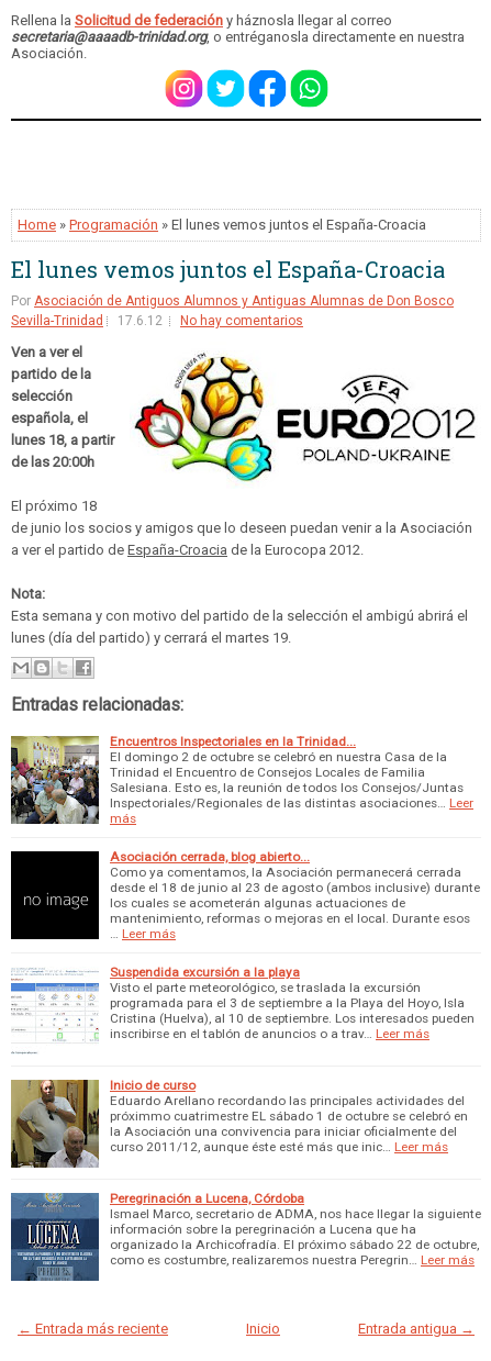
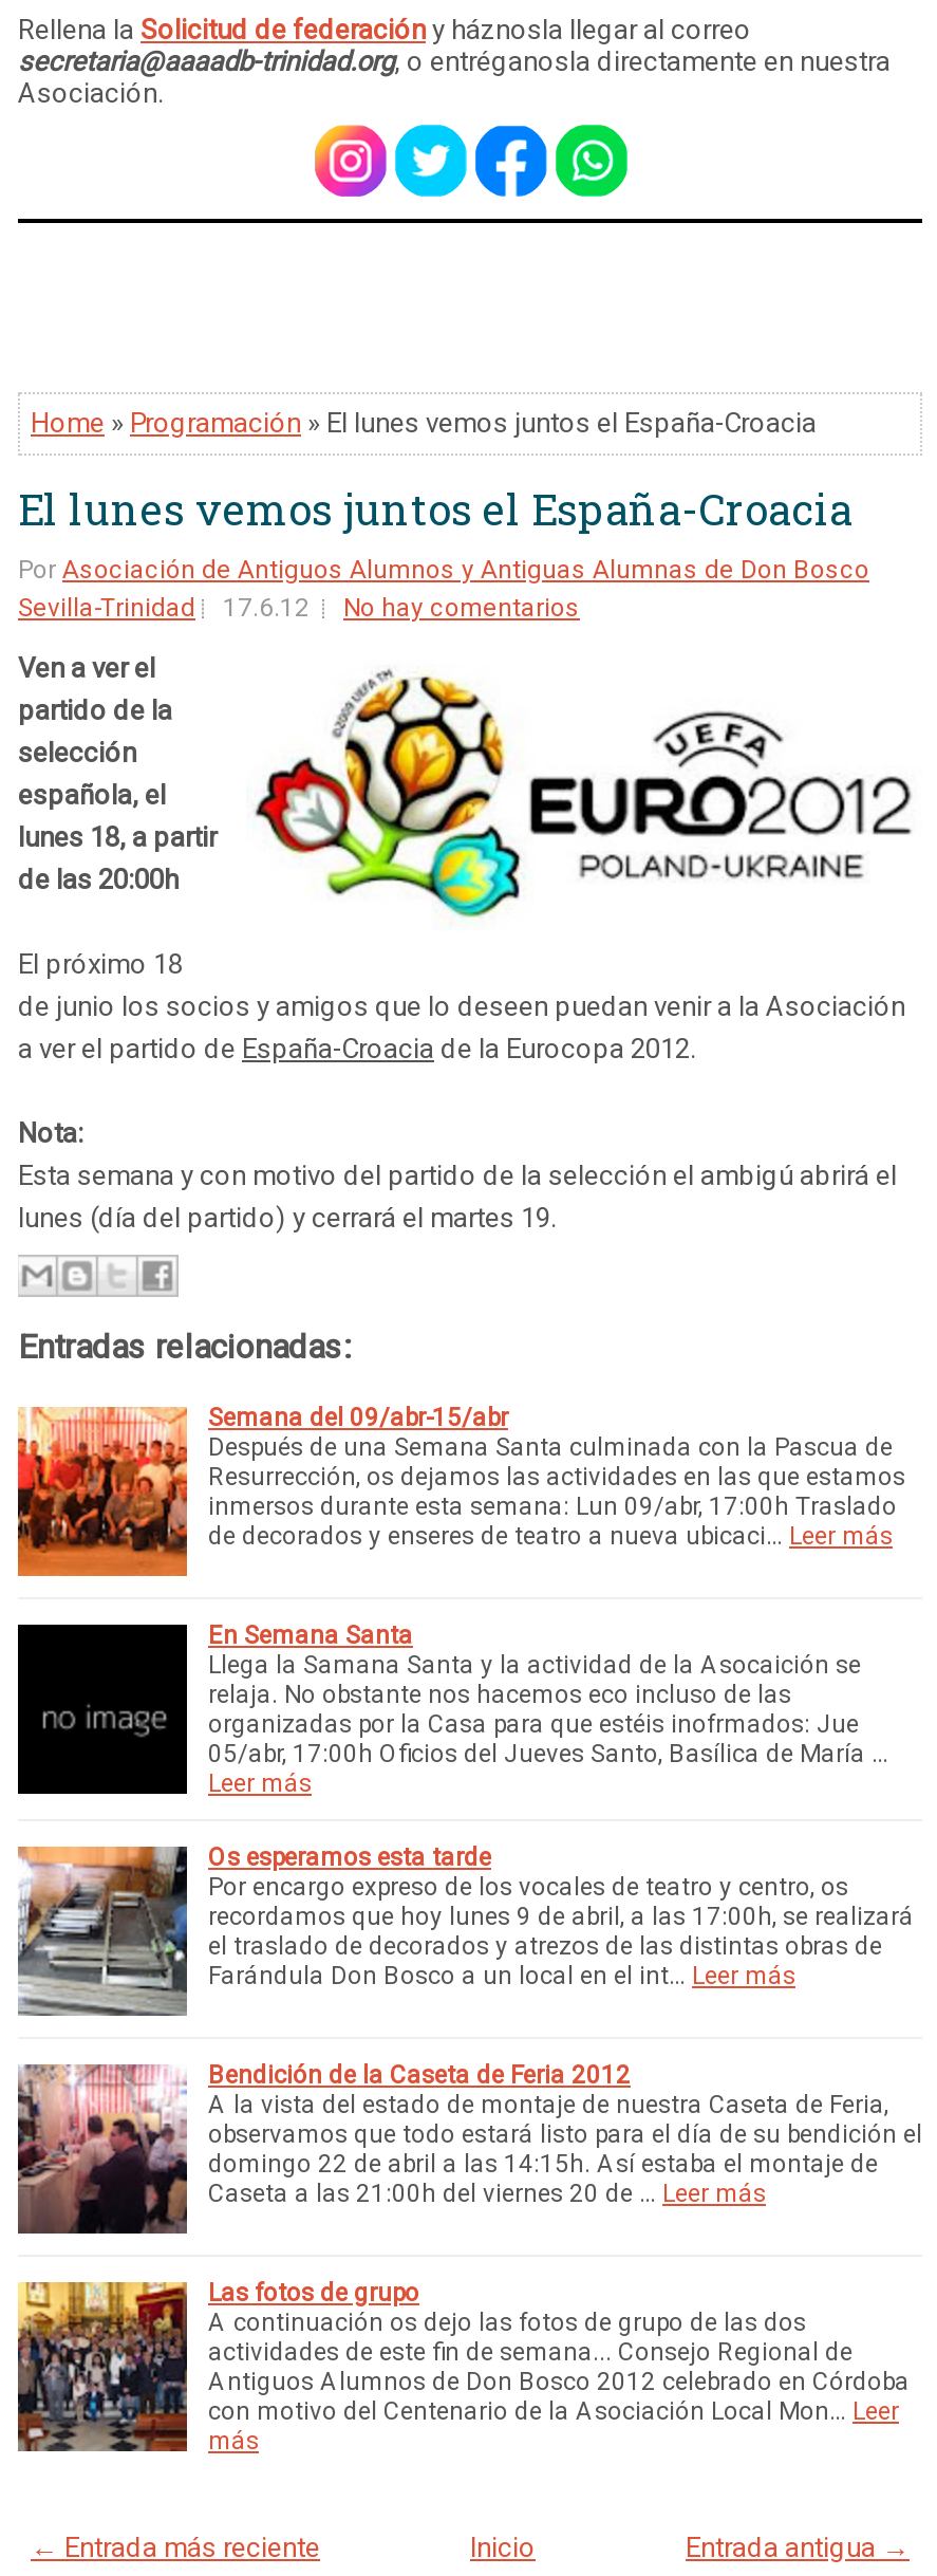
[10,734,473,824] [image] | Encuentros Inspectoriales en la Trinidad... | El domingo 2 de octubre se celebró en nuestra Casa de la | Trinidad el Encuentro de Consejos Locales de Familia | Salesiana. Esto es, la reunión de todos los Consejos/Juntas | Inspectoriales/Regionales de las distintas asociaciones… Leer -> [16,1402,922,2425] [image] | Semana del 09/abr-15/abr | Después de una Semana Santa culminada con la Pascua de | Resurrección, os dejamos las actividades en las que estamos | inmersos durante esta semana: Lun 09/abr, 17:00h Traslado | de decorados y enseres de teatro a nueva ubicaci… Leer más | En Semana Santa | Llega la Samana Santa y la actividad de la Asocaición se | relaja. No obstante nos hacemos eco incluso de las | organizadas por la Casa para que estéis inofrmados: Jue | 05/abr, 17:00h Oficios del Jueves Santo, Basílica de María … | Leer más | Os esperamos esta tarde | Por encargo expreso de los vocales de teatro y centro, os | recordamos que hoy lunes 9 de abril, a las 17:00h, se realizará | el traslado de decorados y atrezos de las distintas obras de | Farándula Don Bosco a un local en el int… Leer más | Bendición de la Caseta de Feria 2012 | A la vista del estado de montaje de nuestra Caseta de Feria, | observamos que todo estará listo para el día de su bendición el | domingo 22 de abril a las 14:15h. Así estaba el montaje de | Caseta a las 21:00h del viernes 20 de … Leer más | Las fotos de grupo | A continuación os dejo las fotos de grupo de las dos | actividades de este fin de semana... Consejo Regional de | Antiguos Alumnos de Don Bosco 2012 celebrado en Córdoba | con motivo del Centenario de la Asociación Local Mon… Leer
moved [110,810,136,826] -> [208,2425,259,2455]: más
[110,849,481,1267] Asociación cerrada, blog abierto... | Como ya comentamos, la Asociación permanecerá cerrada | desde el 18 de junio al 23 de agosto (ambos inclusive) durante | los cuales se acometerán algunas actuaciones de | mantenimiento, reformas o mejoras en el local. Durante esos | … Leer más | Suspendida excursión a la playa | Visto el parte meteorológico, se traslada la excursión | programada para el 3 de septiembre a la Playa del Hoyo, Isla | Cristina (Huelva), al 10 de septiembre. Los interesados pueden | inscribirse en el tablón de anuncios o a trav… Leer más | Inicio de curso | Eduardo Arellano recordando las principales actividades del | próximmo cuatrimestre EL sábado 1 de octubre se celebró en | la Asociación una convivencia para iniciar oficialmente del | curso 2011/12, aunque éste esté más que inic… Leer más | Peregrinación a Lucena, Córdoba | Ismael Marco, secretario de ADMA, nos hace llegar la siguiente | información sobre la peregrinación a Lucena que ha | organizado la Archicofradía. El próximo sábado 22 de octubre, | como es costumbre, realizaremos nuestra Peregrin… Leer más -> none
[10,968,94,1041] [image] -> [16,1845,189,2018] [image]
[10,1079,98,1169] [image] -> [16,2062,187,2236] [image]
[10,1192,99,1282] [image] -> [16,2282,187,2451] [image]

